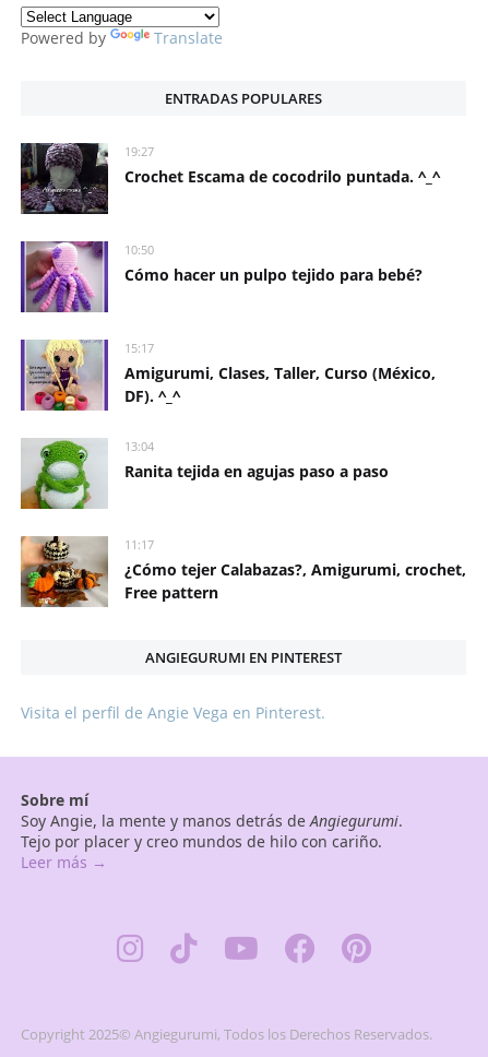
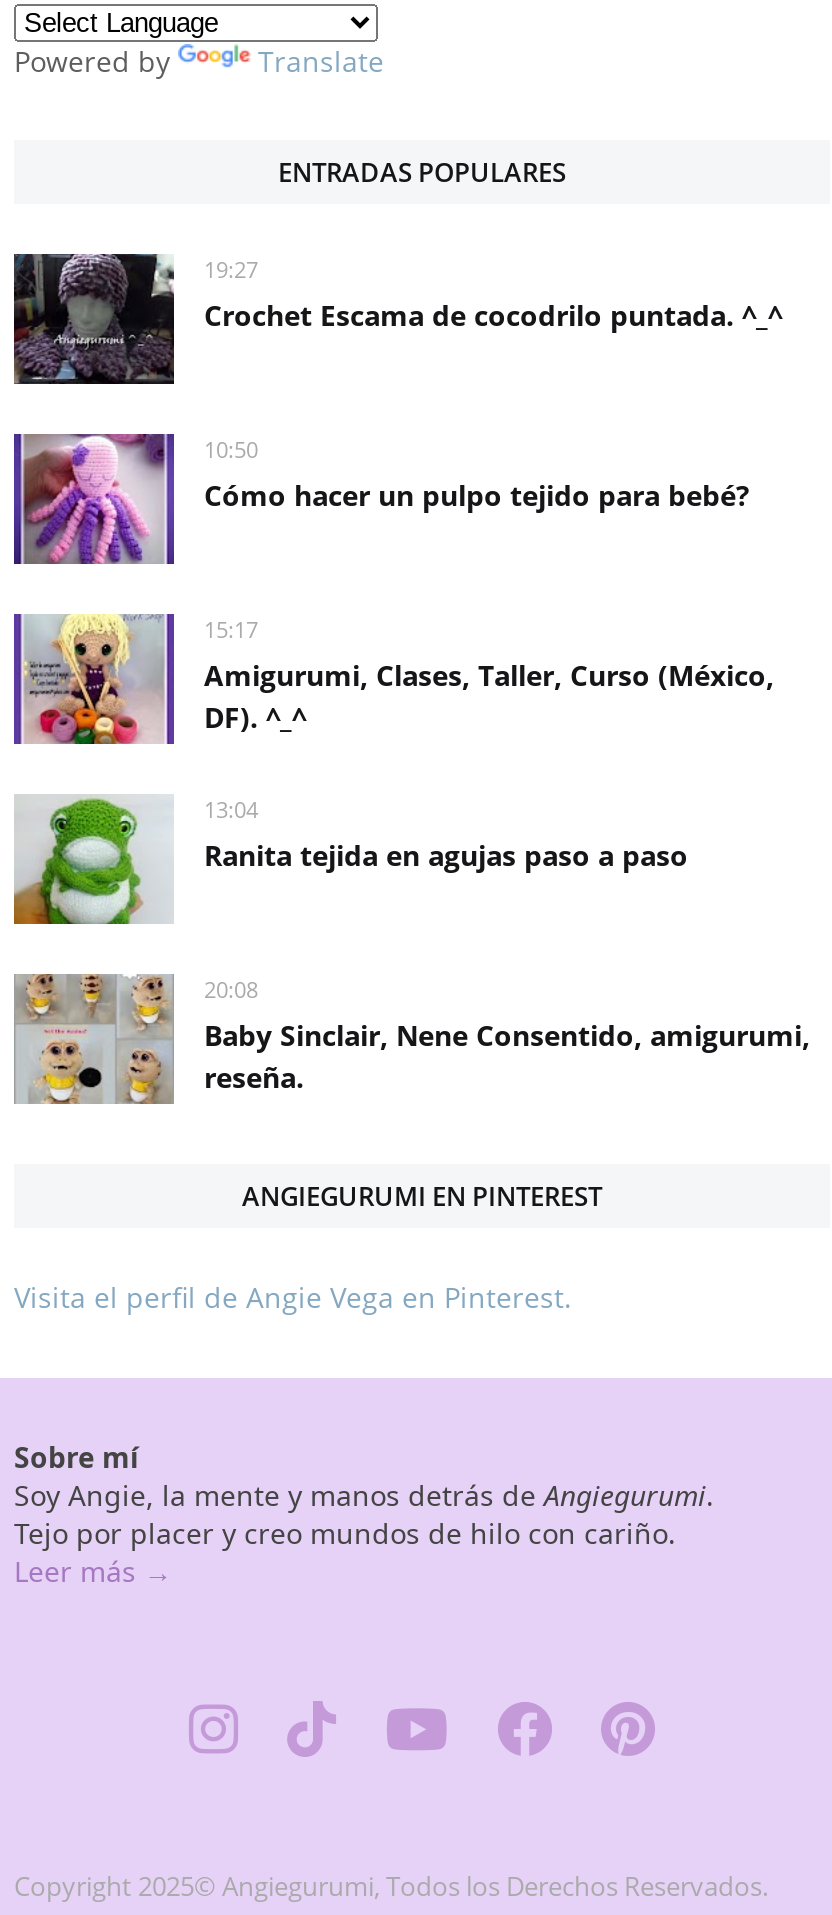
[21,536,466,607] [image] | 11:17 | ¿Cómo tejer Calabazas?, Amigurumi, crochet, | Free pattern -> [14,974,810,1104] [image] | 20:08 | Baby Sinclair, Nene Consentido, amigurumi, | reseña.

